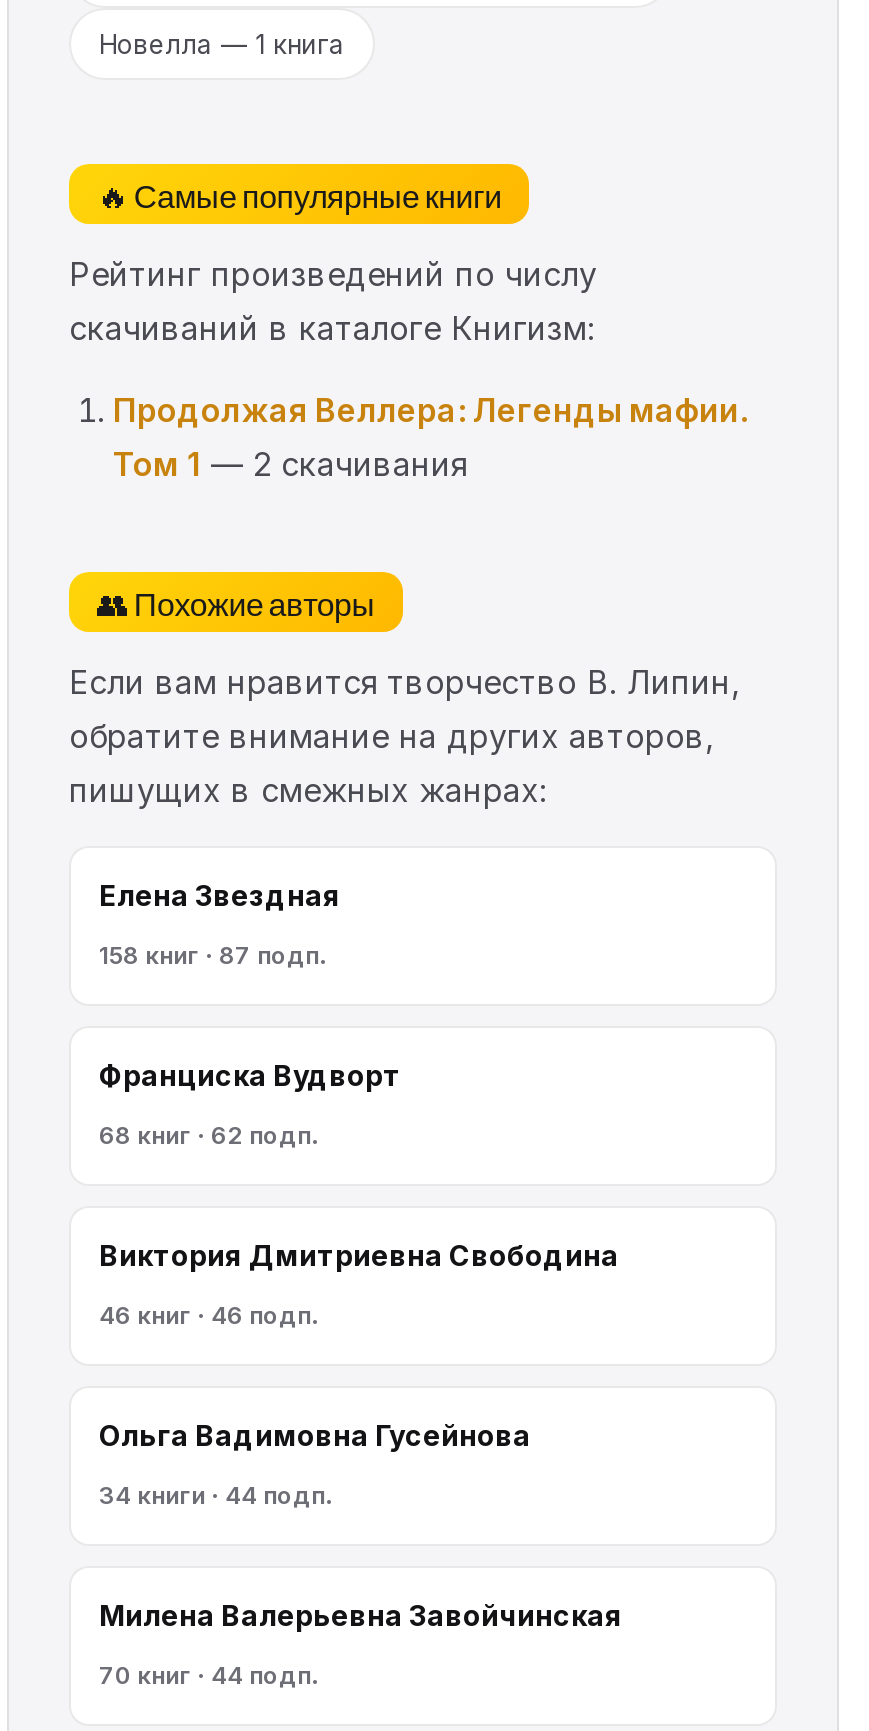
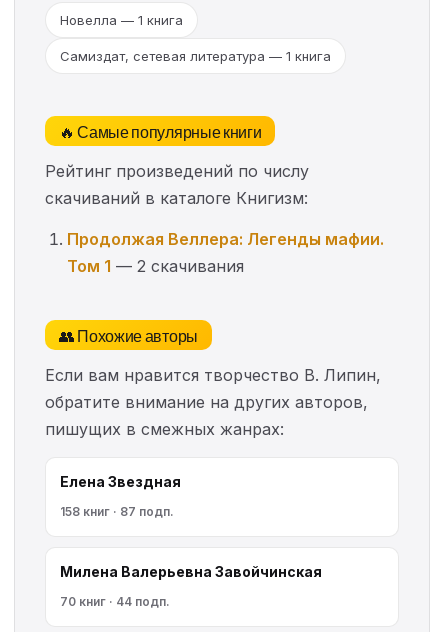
none -> [60,48,331,64] Самиздат, сетевая литература — 1 книга
moved [69,254,747,970] -> [45,161,384,519]: Рейтинг произведений по числу | скачиваний в каталоге Книгизм: | Продолжая Веллера: Легенды мафии. | ... | Елена Звездная | 158 книг · 87 подп.
[99,1058,401,1150] Франциска Вудворт | 68 книг · 62 подп. -> none
[99,1238,619,1330] Виктория Дмитриевна Свободина | 46 книг · 46 подп. -> none
[99,1418,531,1510] Ольга Вадимовна Гусейнова | 34 книги · 44 подп. -> none

